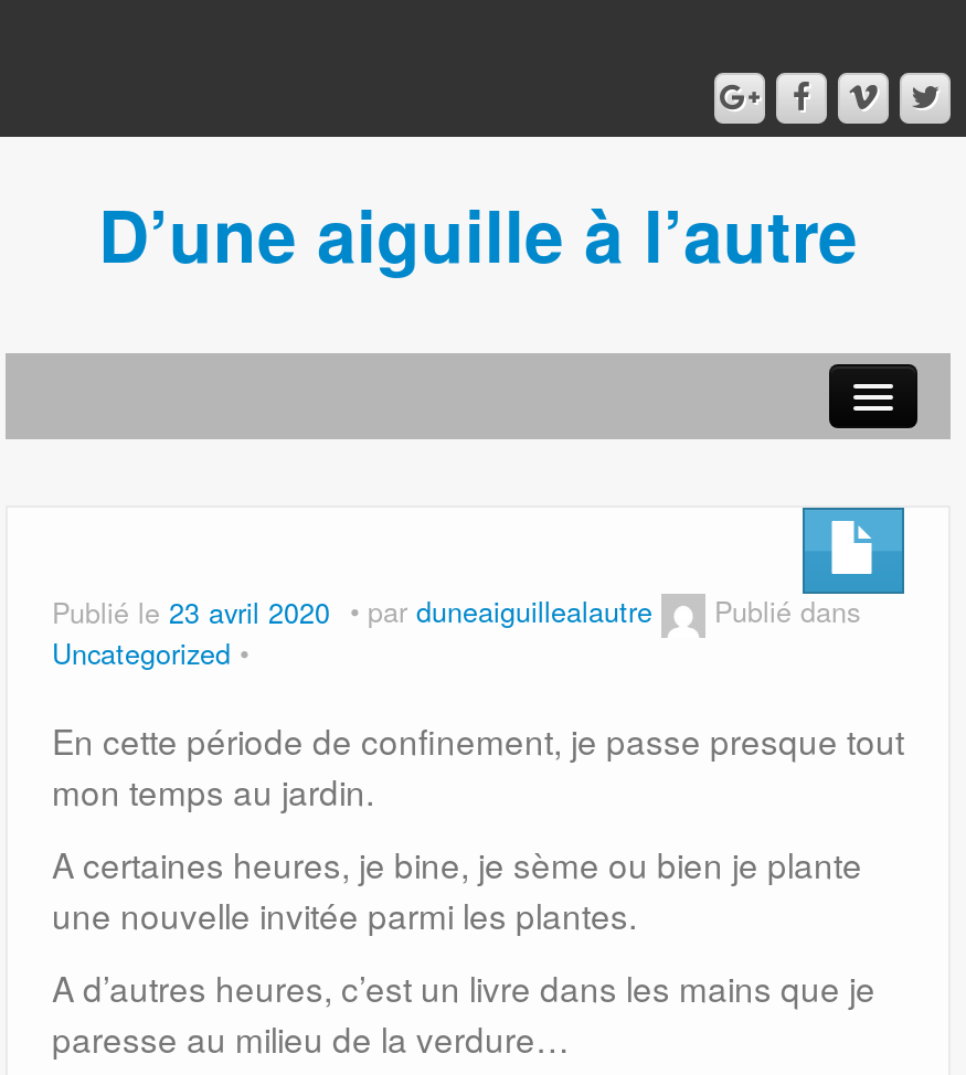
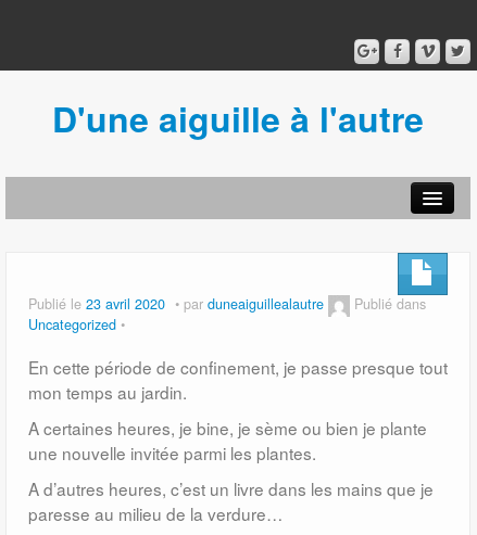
[98,183,858,285] D’une aiguille à l’autre -> [52,93,424,143] D'une aiguille à l'autre

